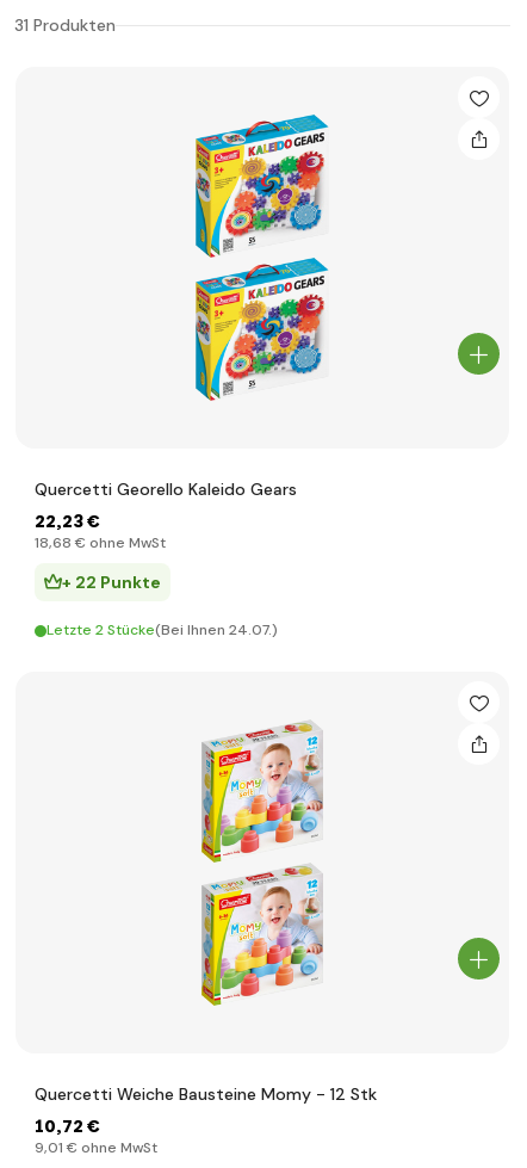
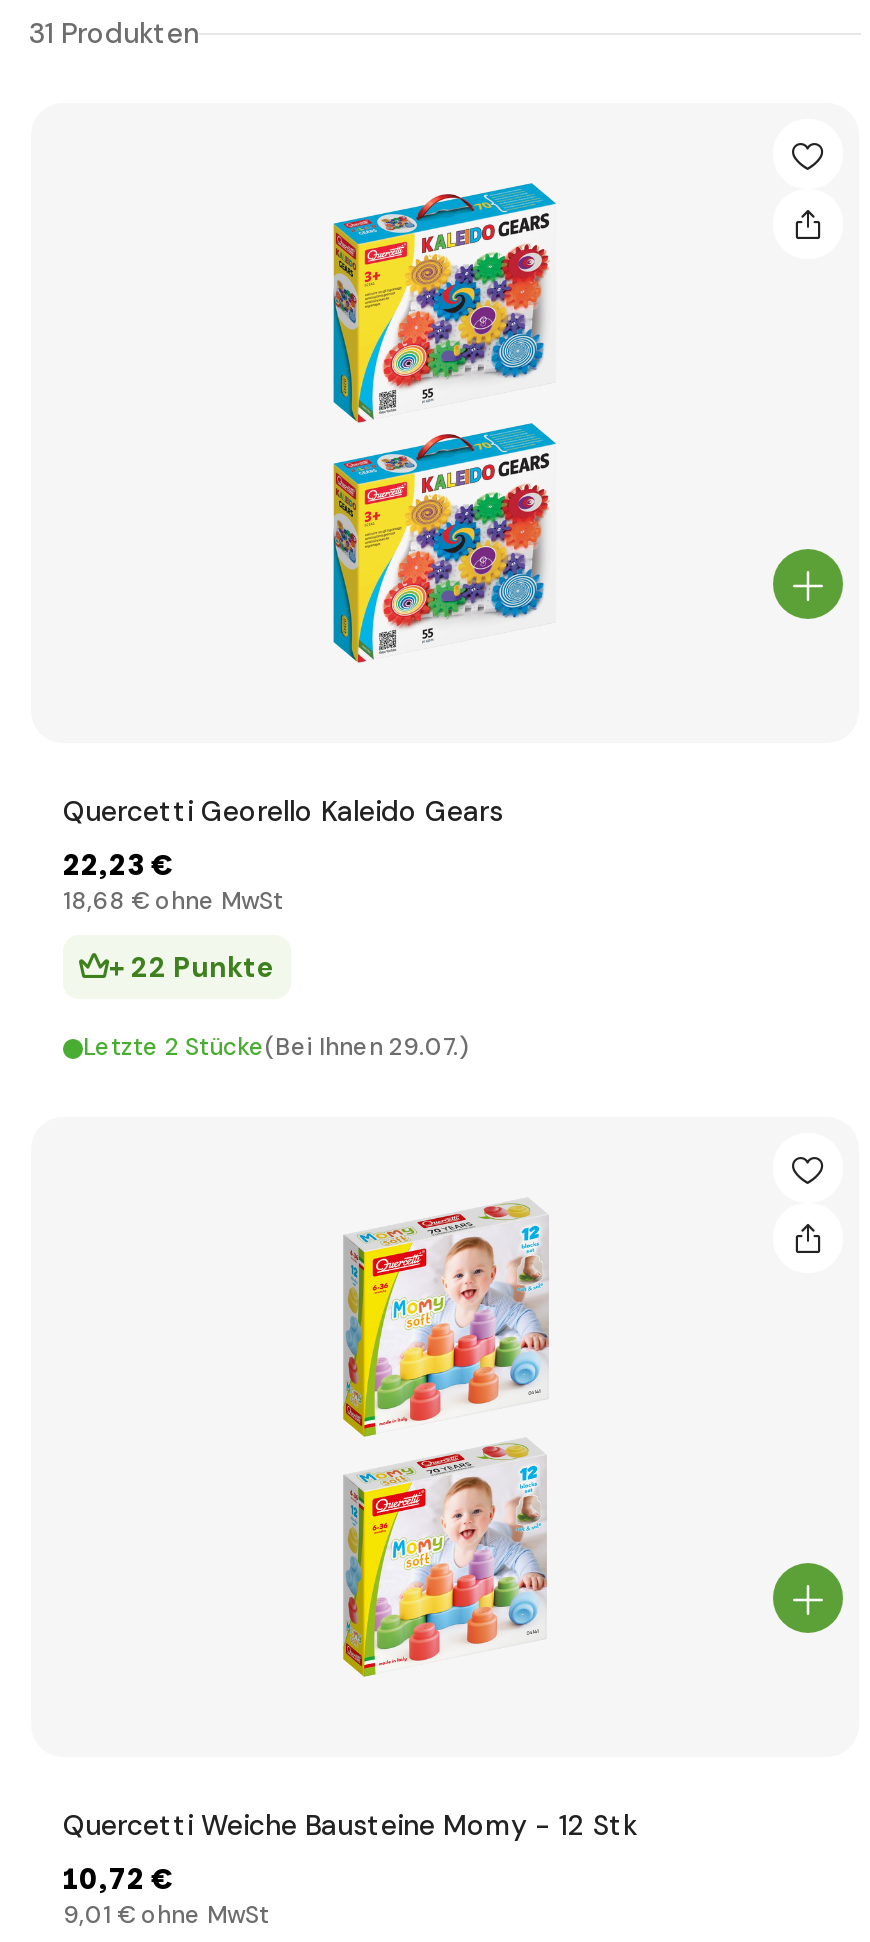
[46,620,278,639] Letzte 2 Stücke(Bei Ihnen 24.07.) -> [83,1031,469,1063] Letzte 2 Stücke(Bei Ihnen 29.07.)

